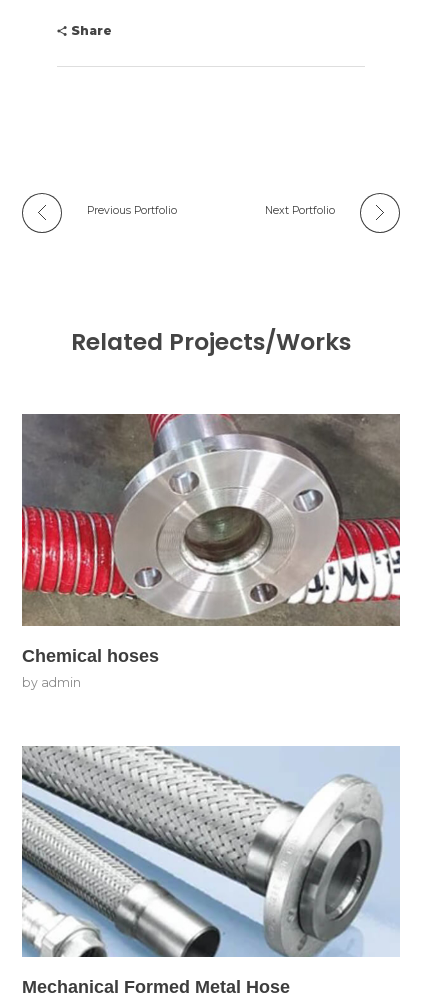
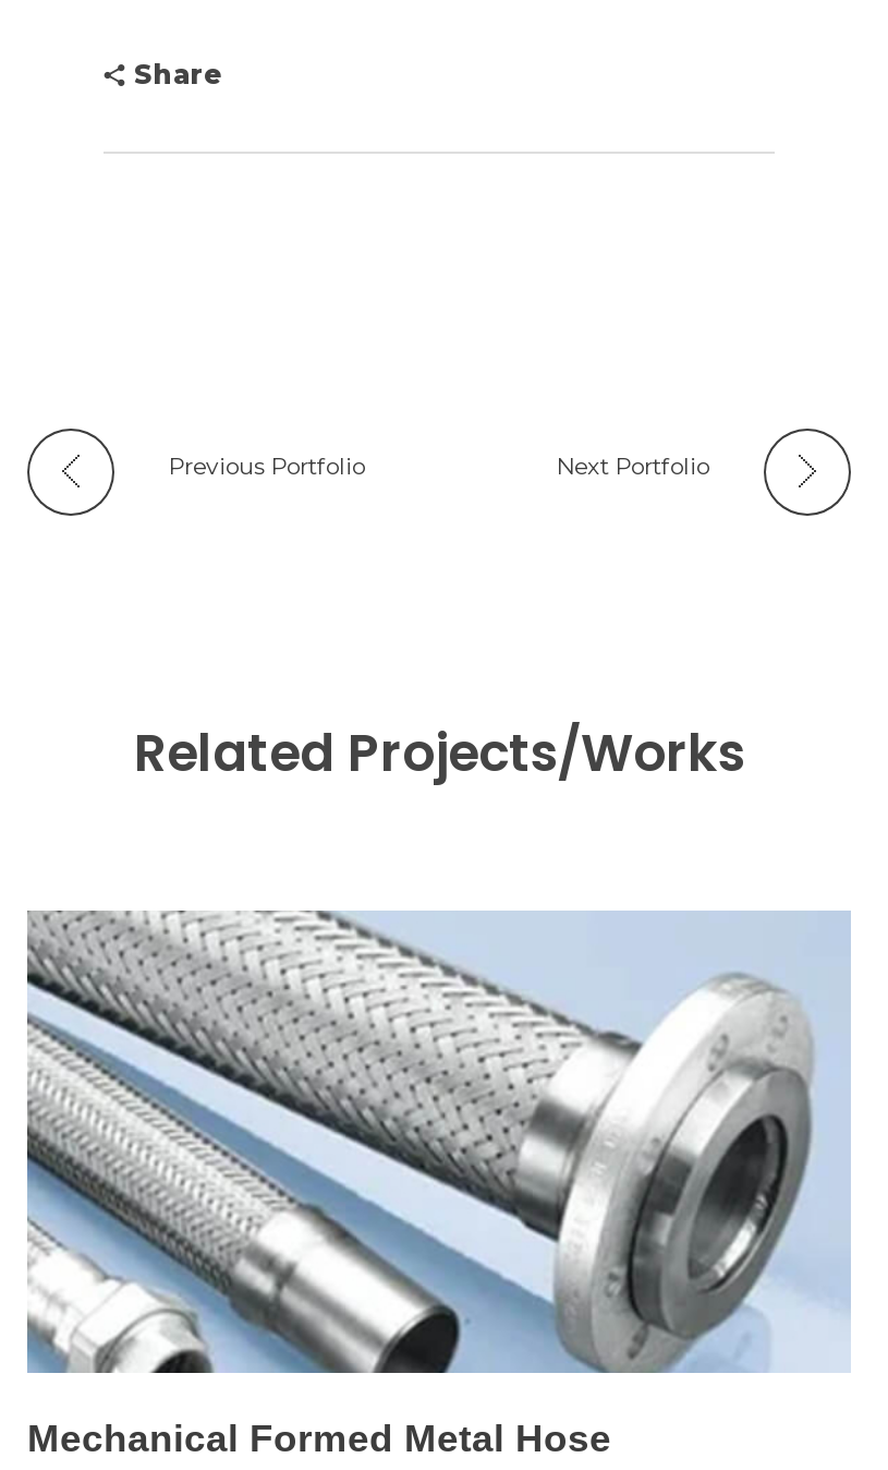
[21,413,401,690] [image] | Chemical hoses | by admin -> none

